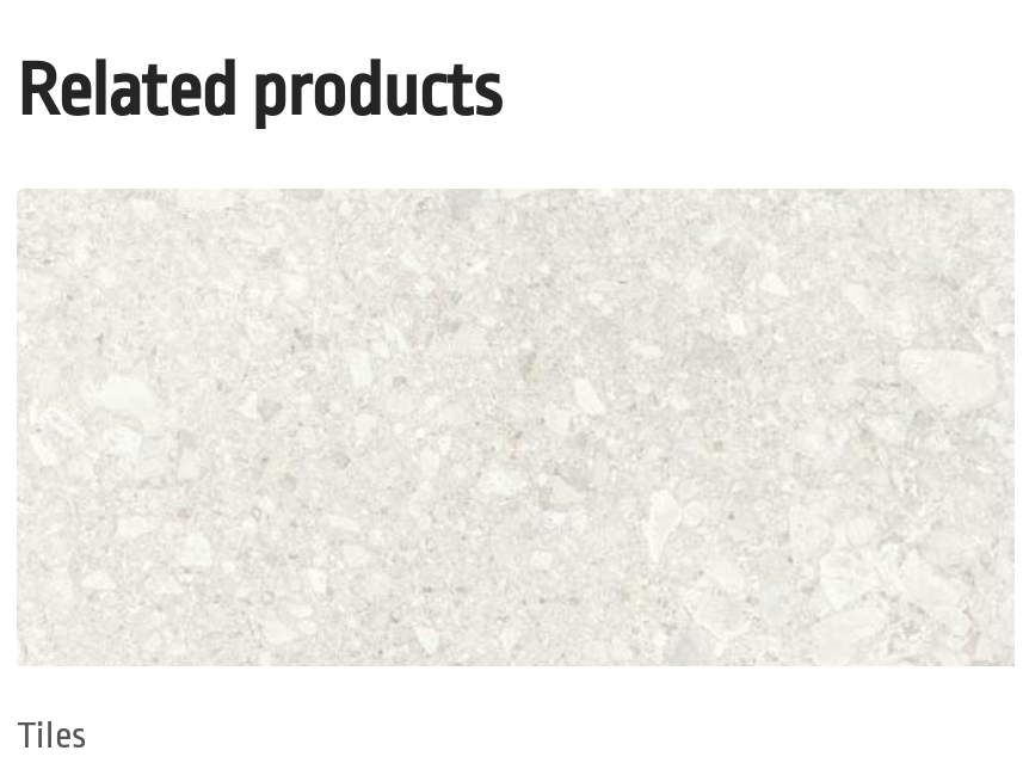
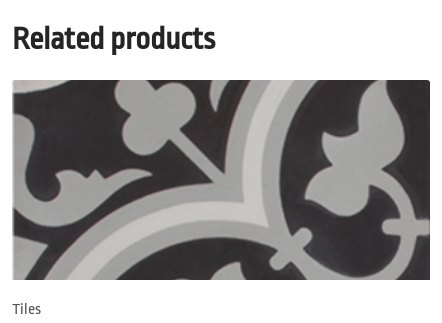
none -> [12,79,431,281] [image]

